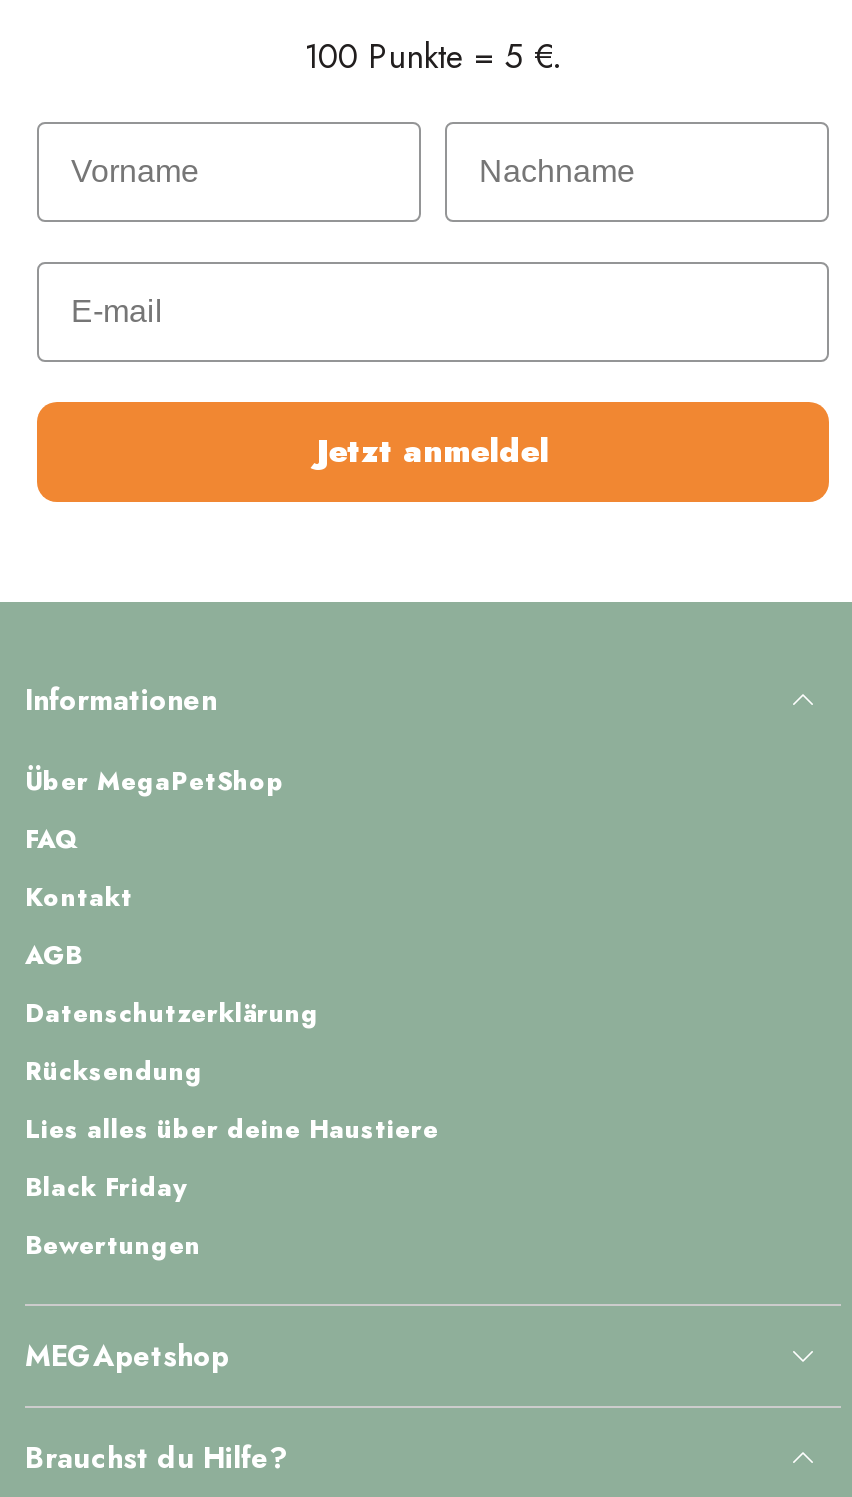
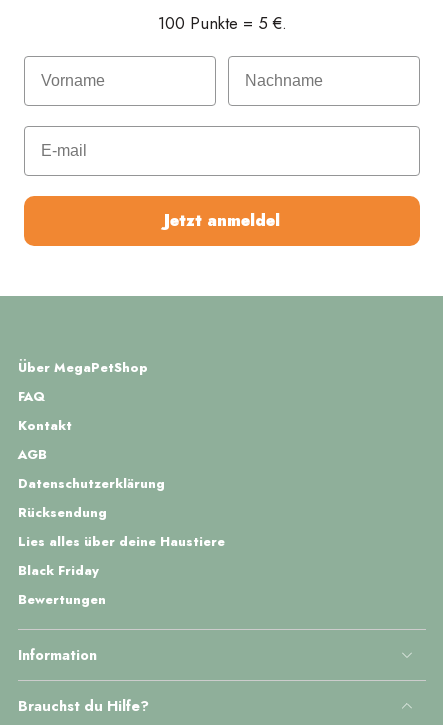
[25,678,217,720] Informationen -> none
[25,1334,229,1376] MEGApetshop -> [18,644,97,665] Information

